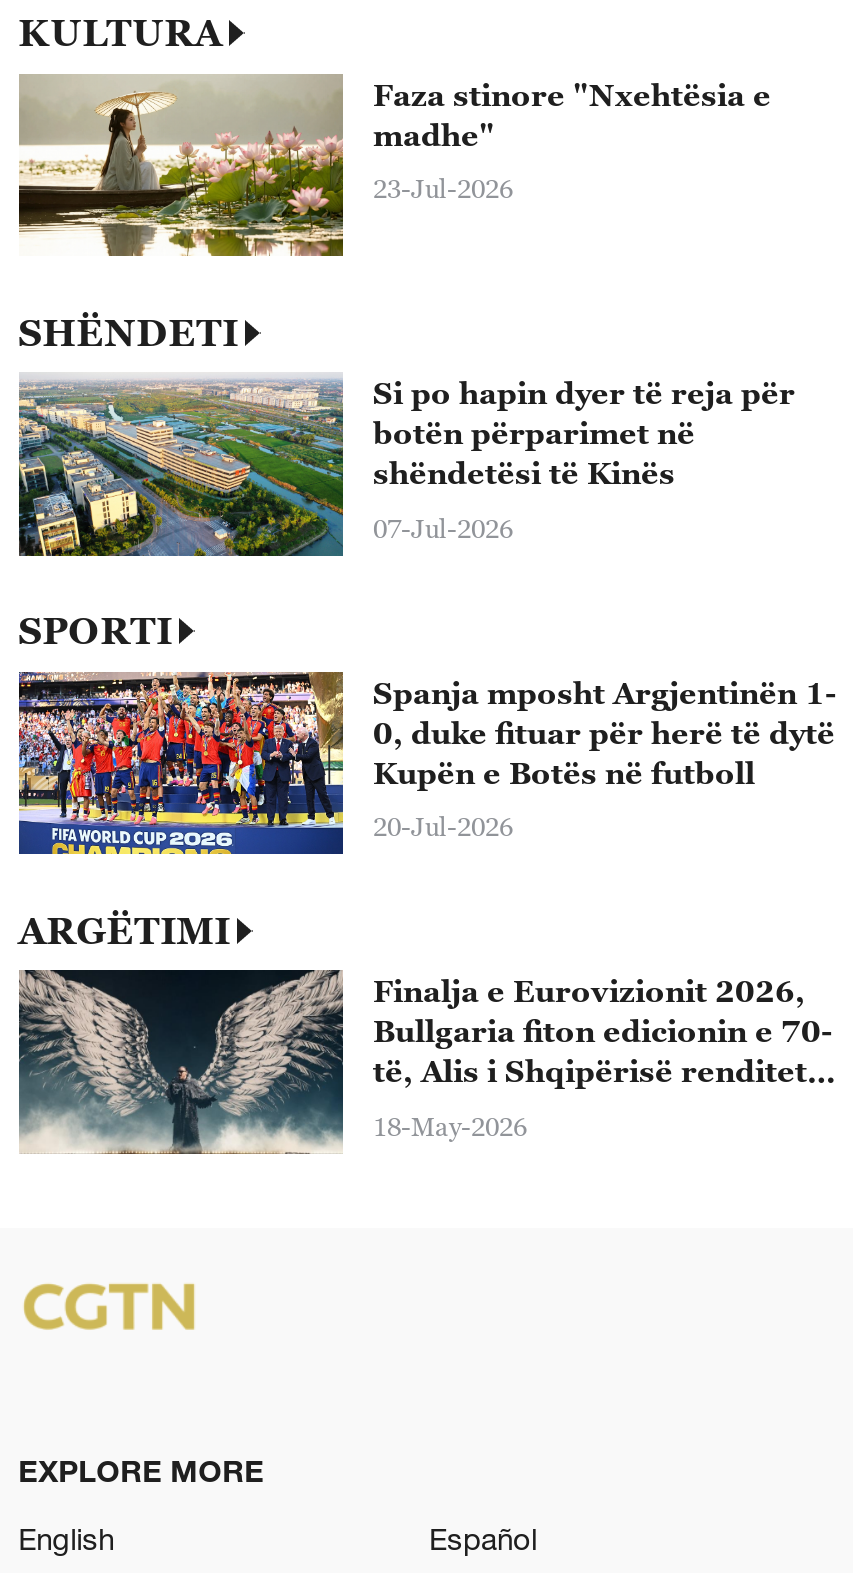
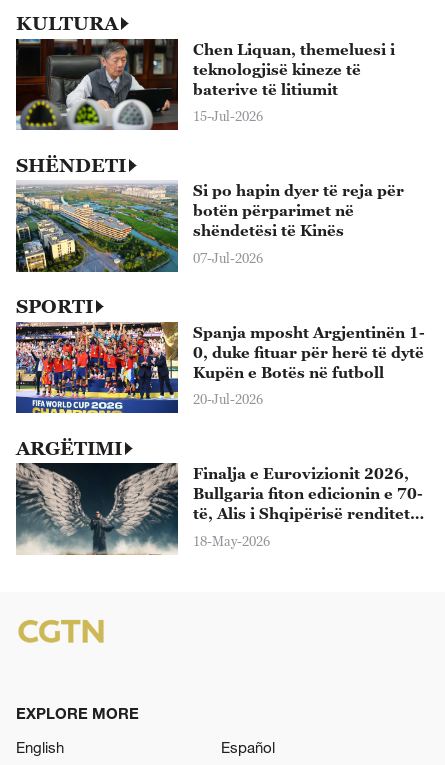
[17,72,771,258] [image] | Faza stinore "Nxehtësia e | madhe" -> [15,38,395,131] [image] | Chen Liquan, themeluesi i | teknologjisë kineze të | baterive të litiumit
[373,173,513,205] 23-Jul-2026 -> [193,108,263,124] 15-Jul-2026

